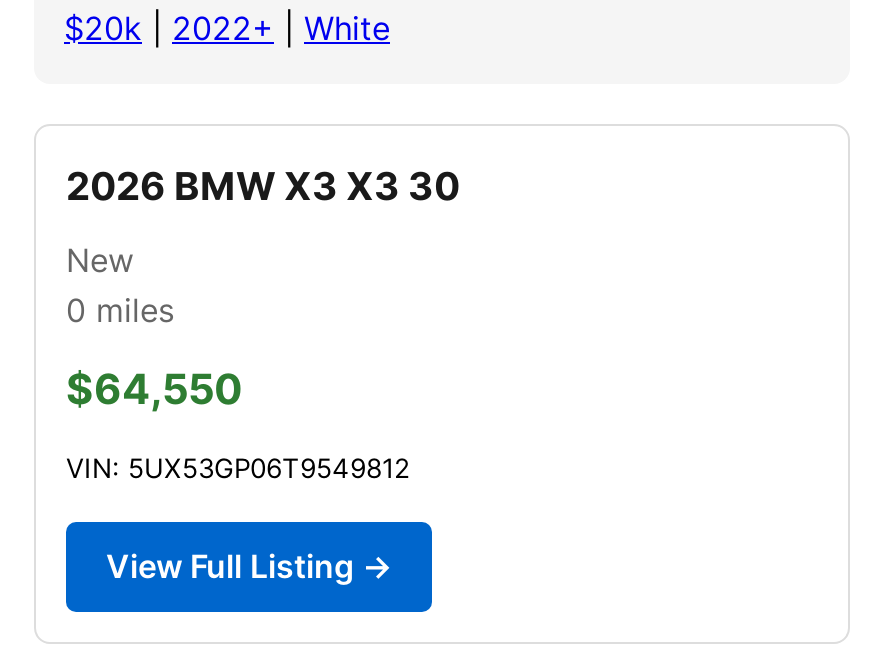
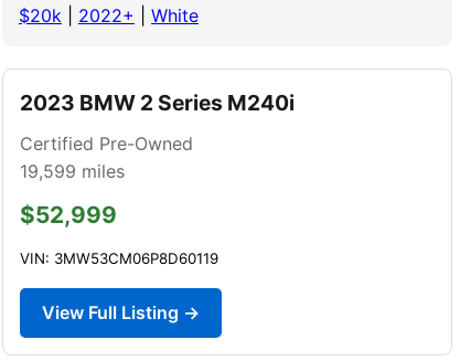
[66,162,460,210] 2026 BMW X3 X3 30 -> [20,89,295,116] 2023 BMW 2 Series M240i
[66,240,174,330] New | 0 miles -> [20,132,193,182] Certified Pre-Owned | 19,599 miles
[66,364,242,414] $64,550 -> [20,201,117,228] $52,999
[66,452,410,484] VIN: 5UX53GP06T9549812 -> [20,249,218,267] VIN: 3MW53CM06P8D60119

